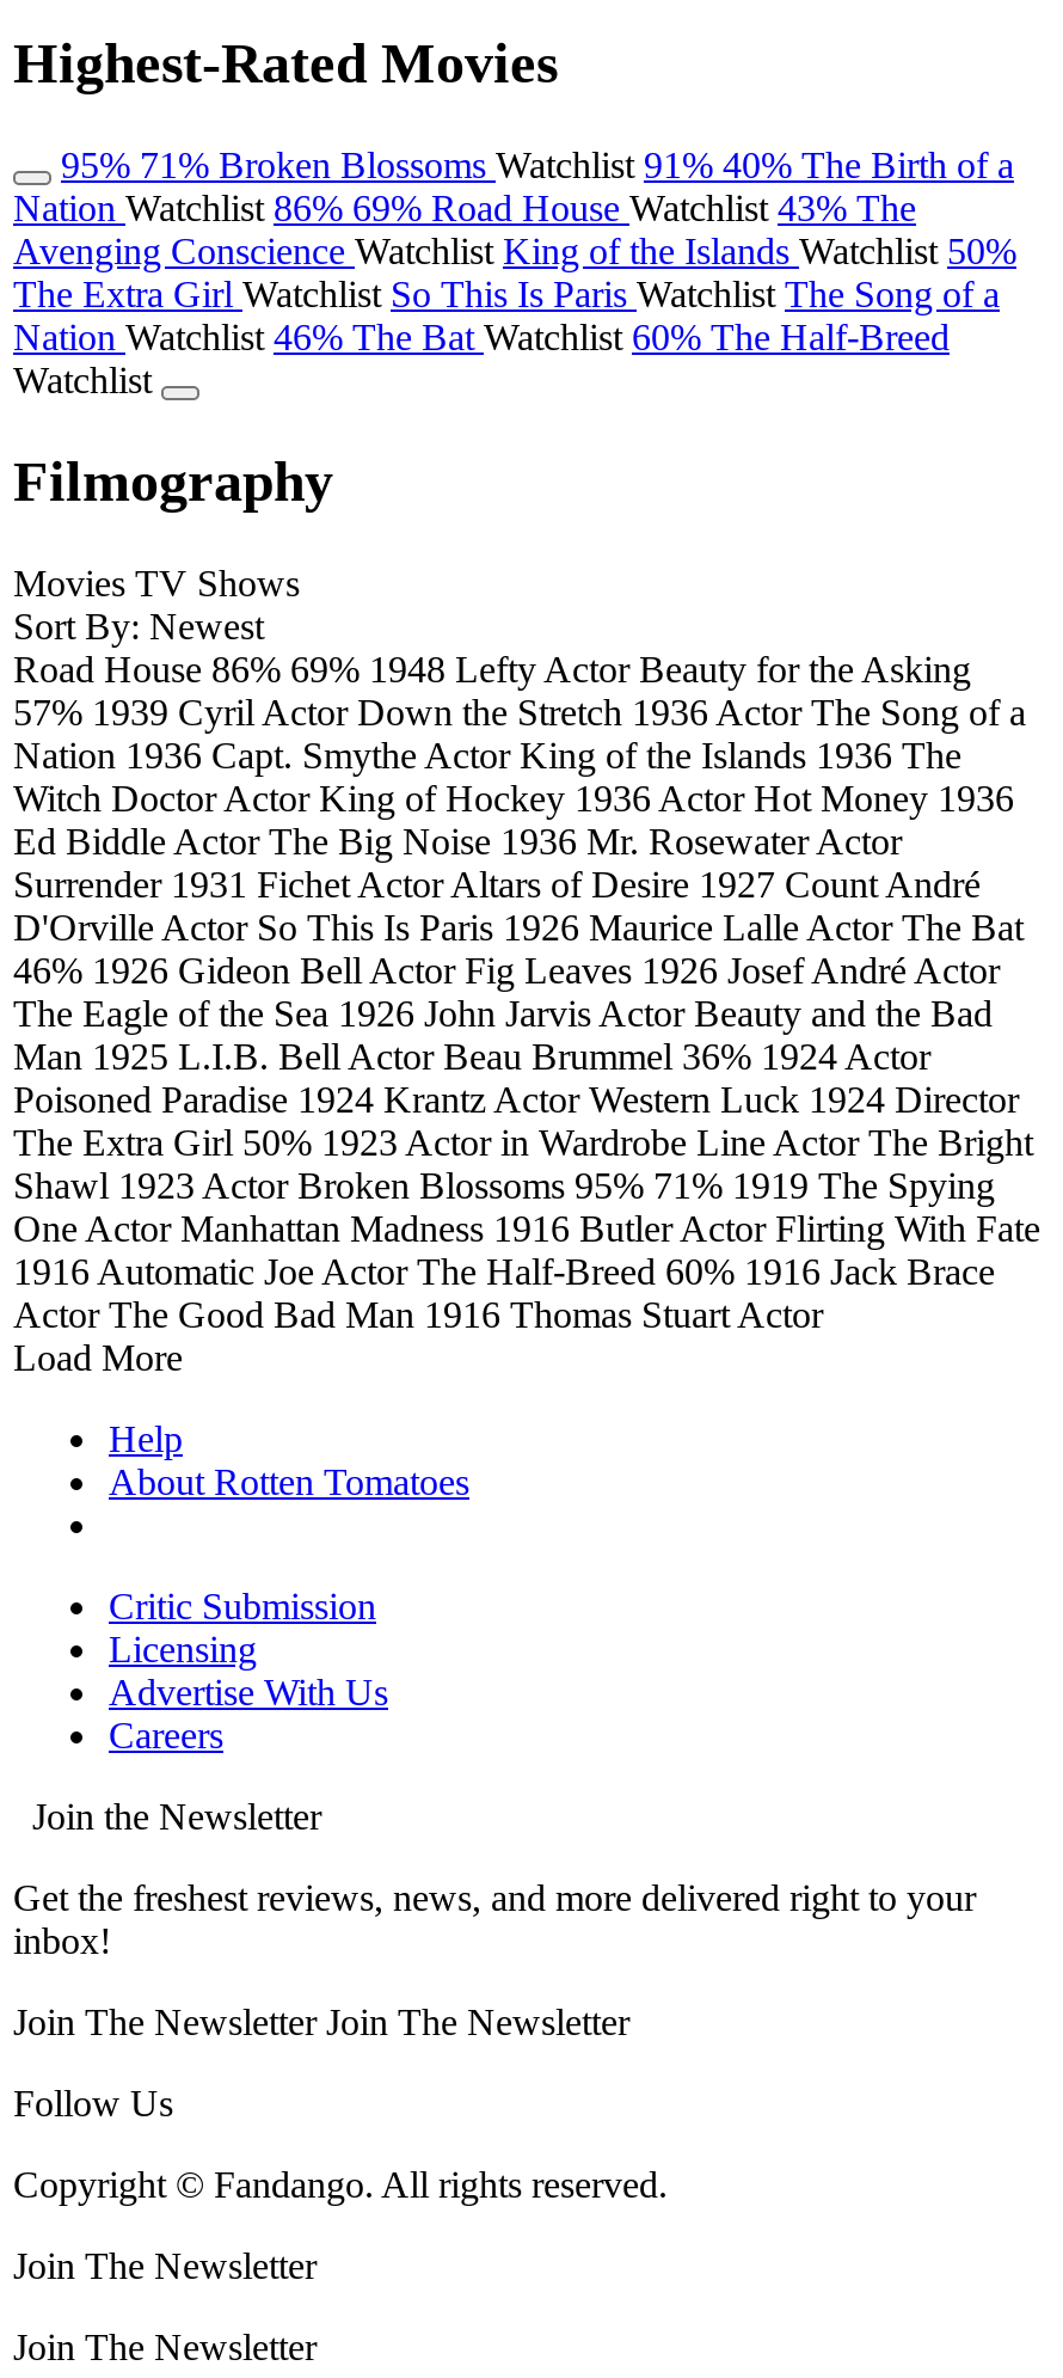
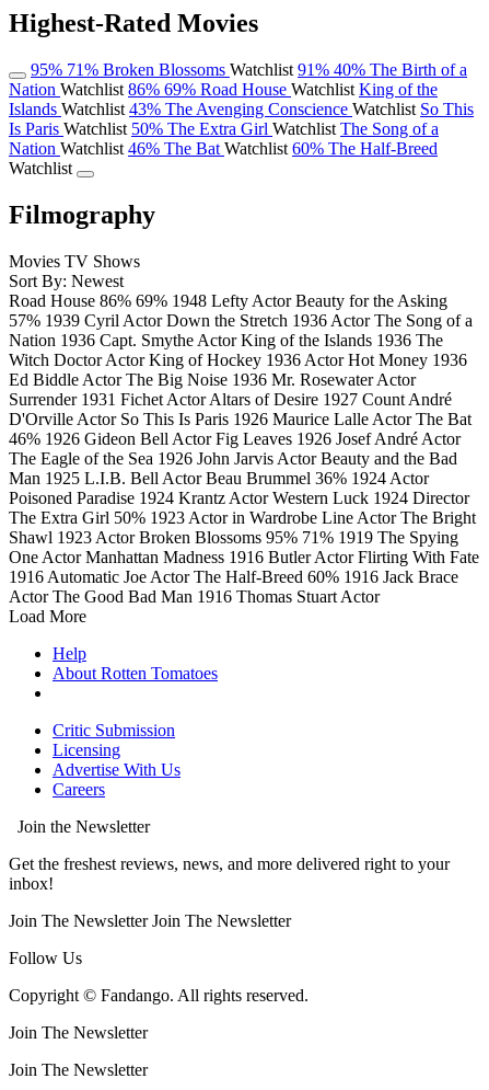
[13,188,1016,315] Nation Watchlist 86% 69% Road House Watchlist 43% The | Avenging Conscience Watchlist King of the Islands Watchlist 50% | The Extra Girl Watchlist So This Is Paris Watchlist The Song of a -> [9,80,474,138] Nation Watchlist 86% 69% Road House Watchlist King of the | Islands Watchlist 43% The Avenging Conscience Watchlist So This | Is Paris Watchlist 50% The Extra Girl Watchlist The Song of a

